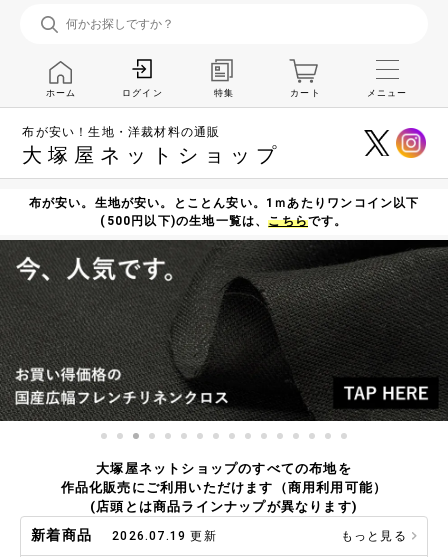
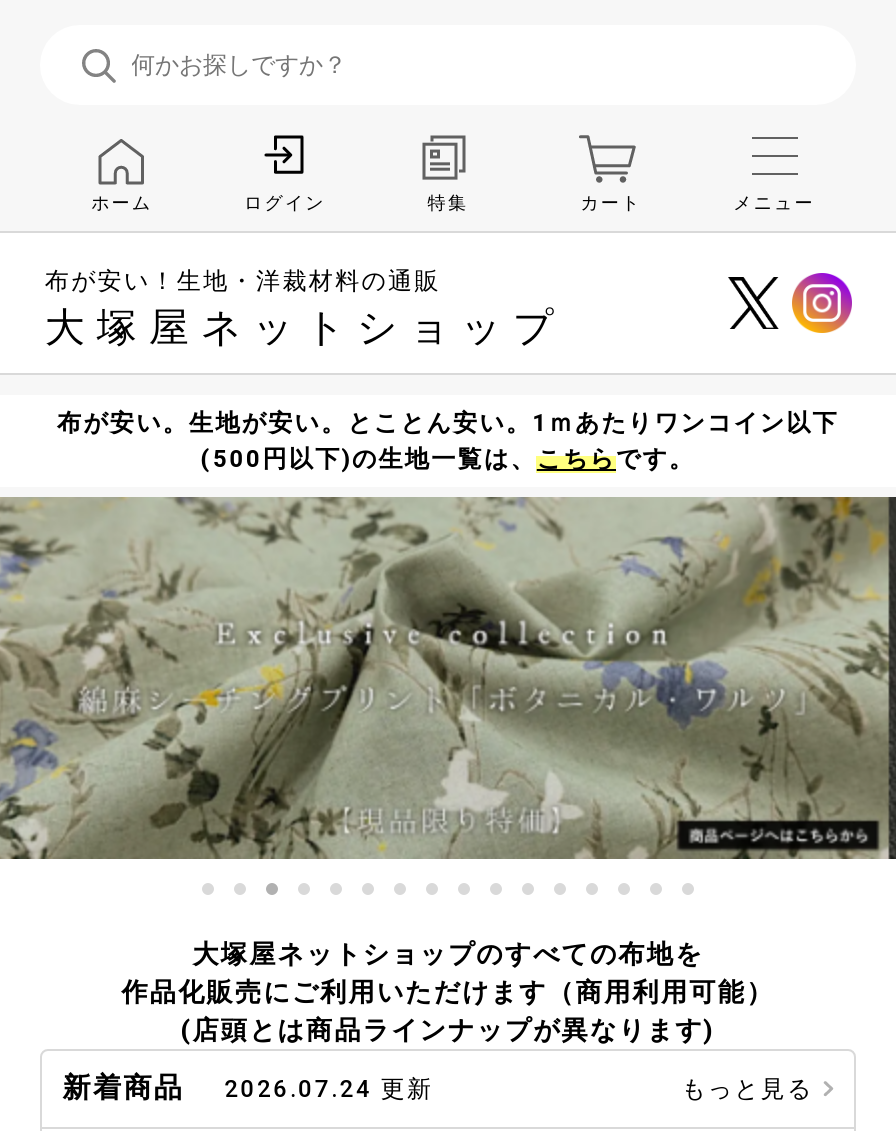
[3,239,445,422] [image] -> [6,495,890,861] [image]
[31,527,217,543] 新着商品 2026.07.19 更新 -> [63,1071,433,1103] 新着商品 2026.07.24 更新

